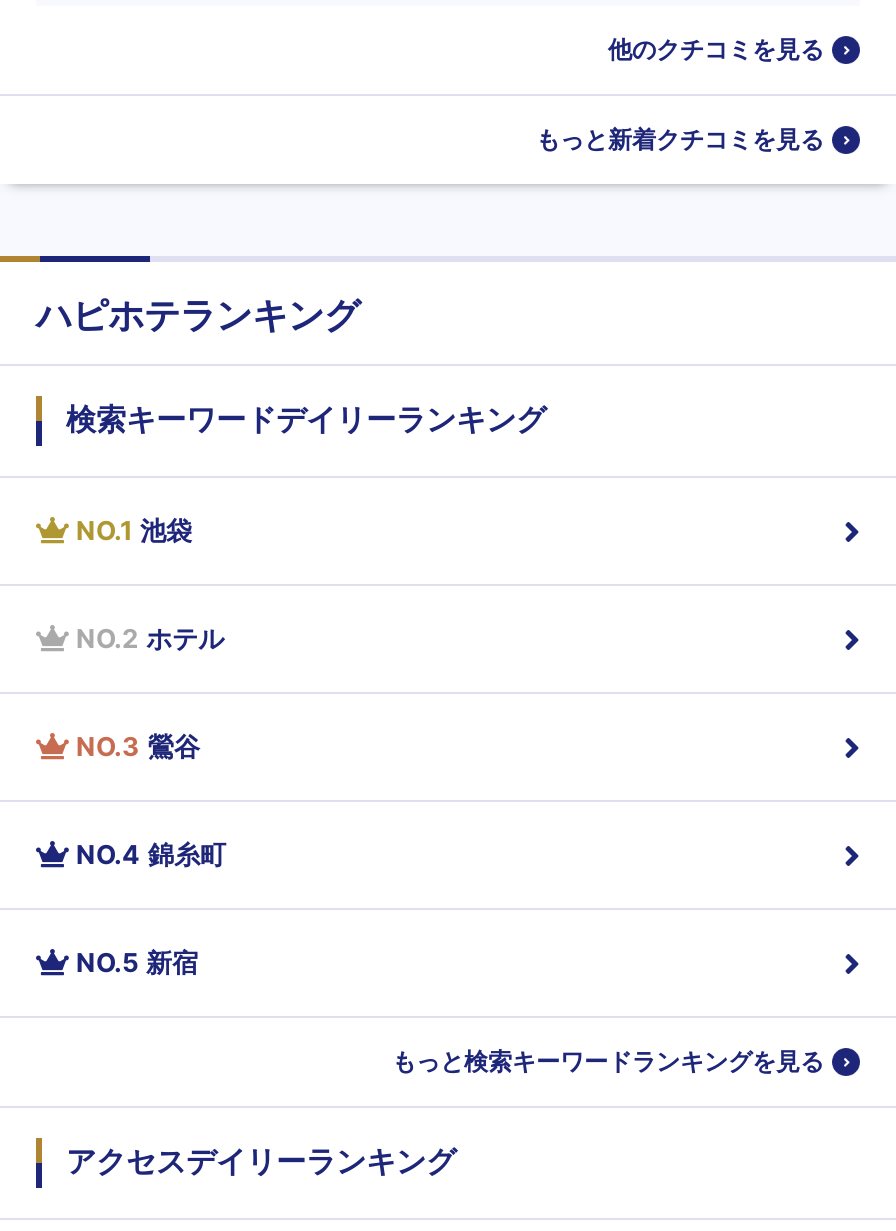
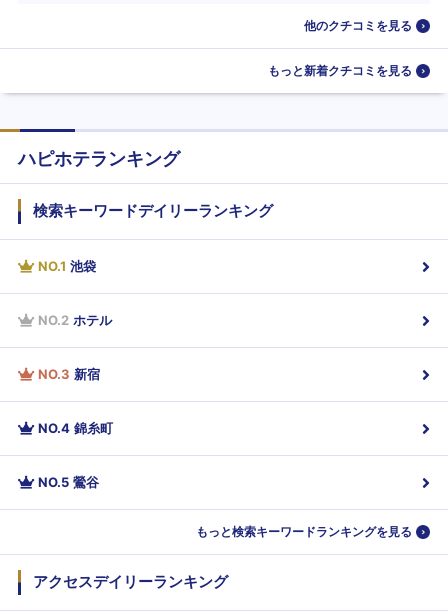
[76,730,200,762] NO.3 鶯谷 -> [38,366,100,382] NO.3 新宿
[76,946,198,978] NO.5 新宿 -> [38,474,99,490] NO.5 鶯谷

